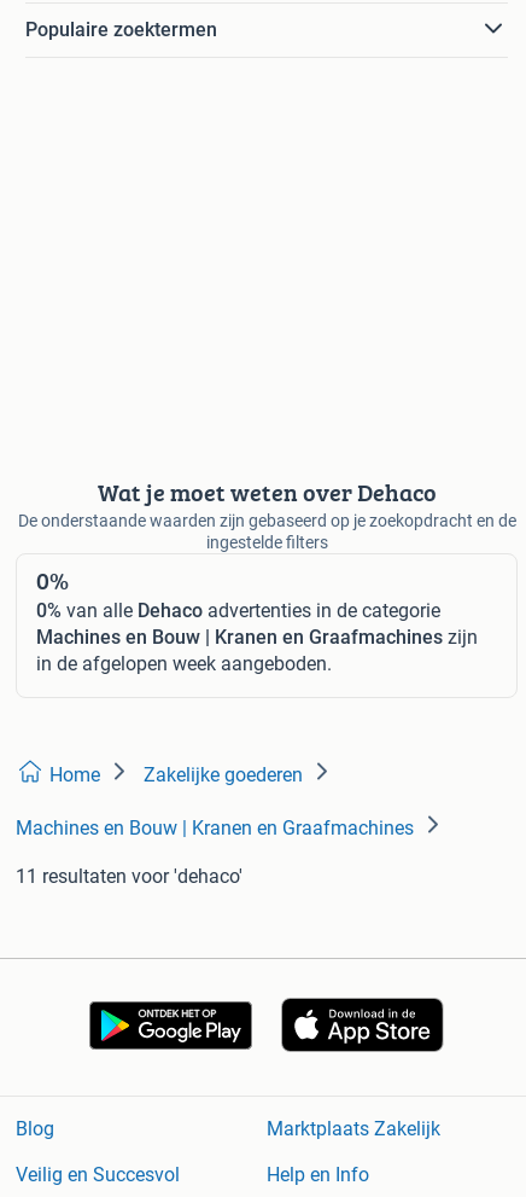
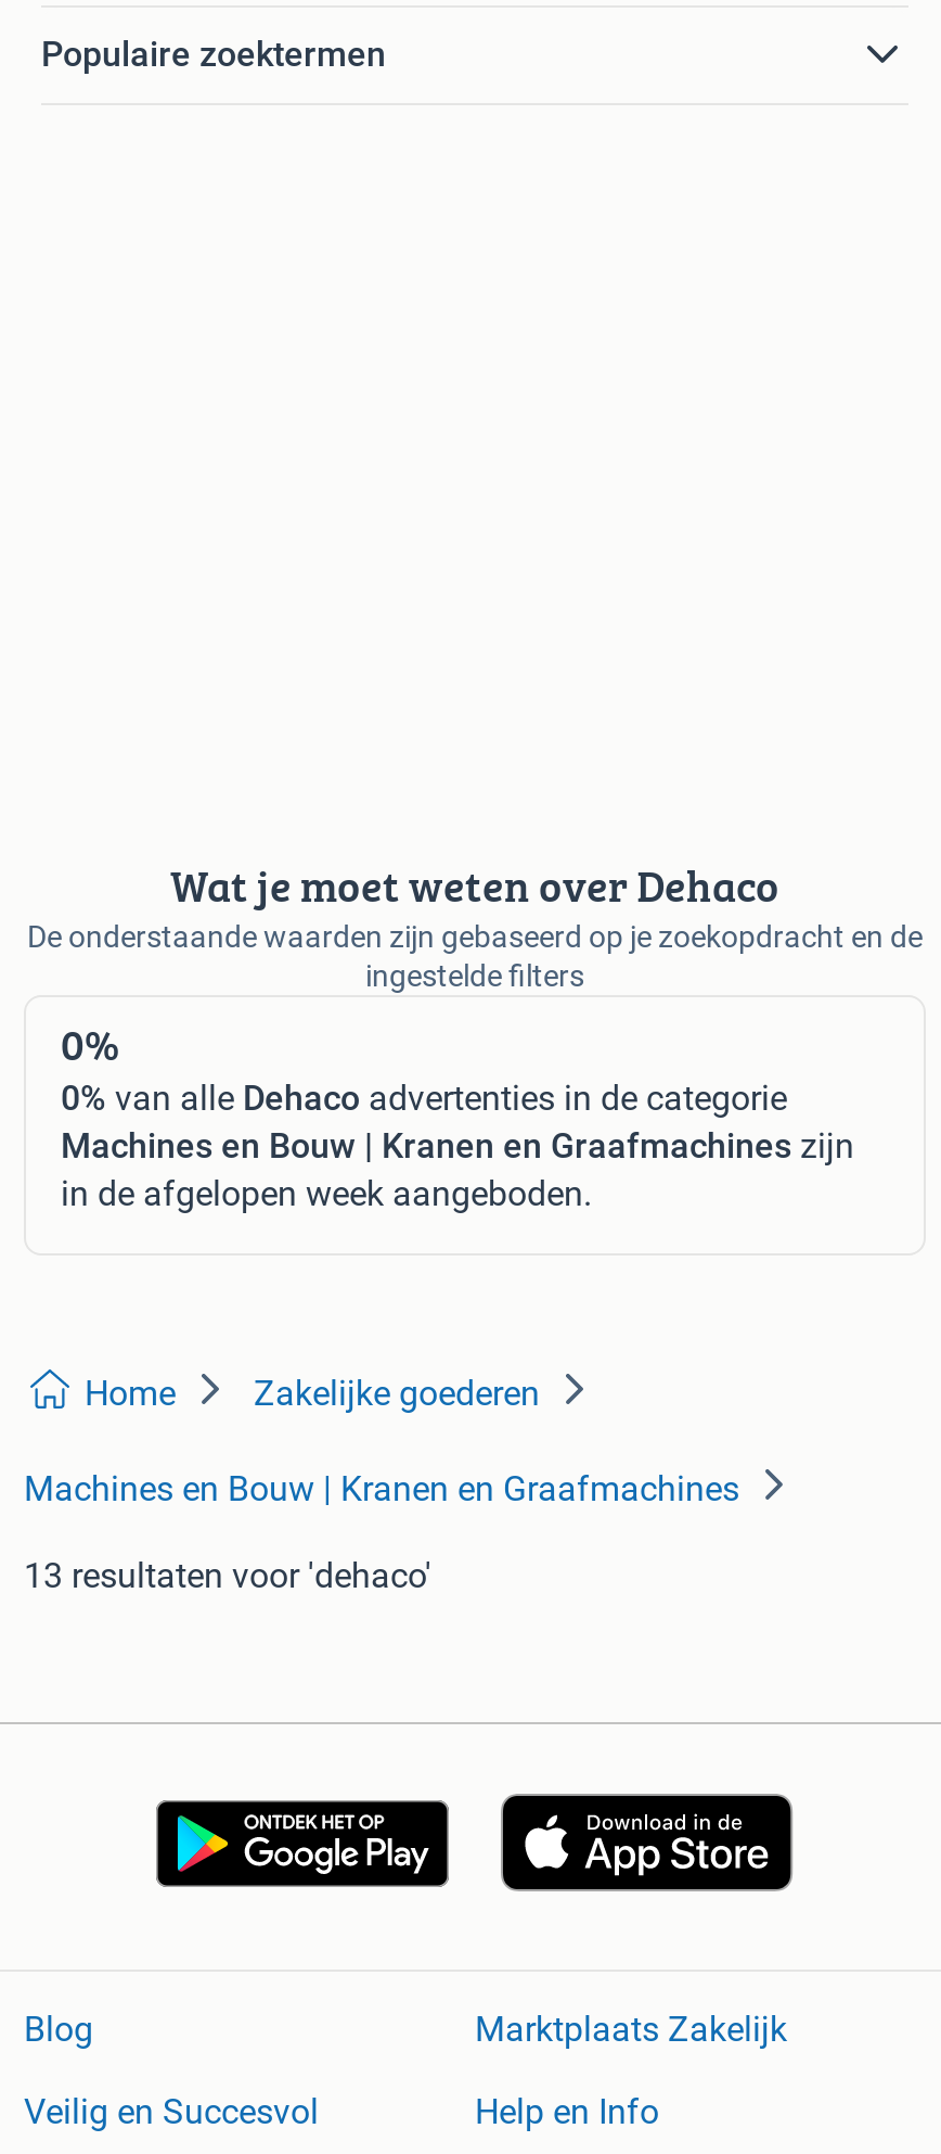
[16,864,242,887] 11 resultaten voor 'dehaco' -> [24,1555,431,1596] 13 resultaten voor 'dehaco'

